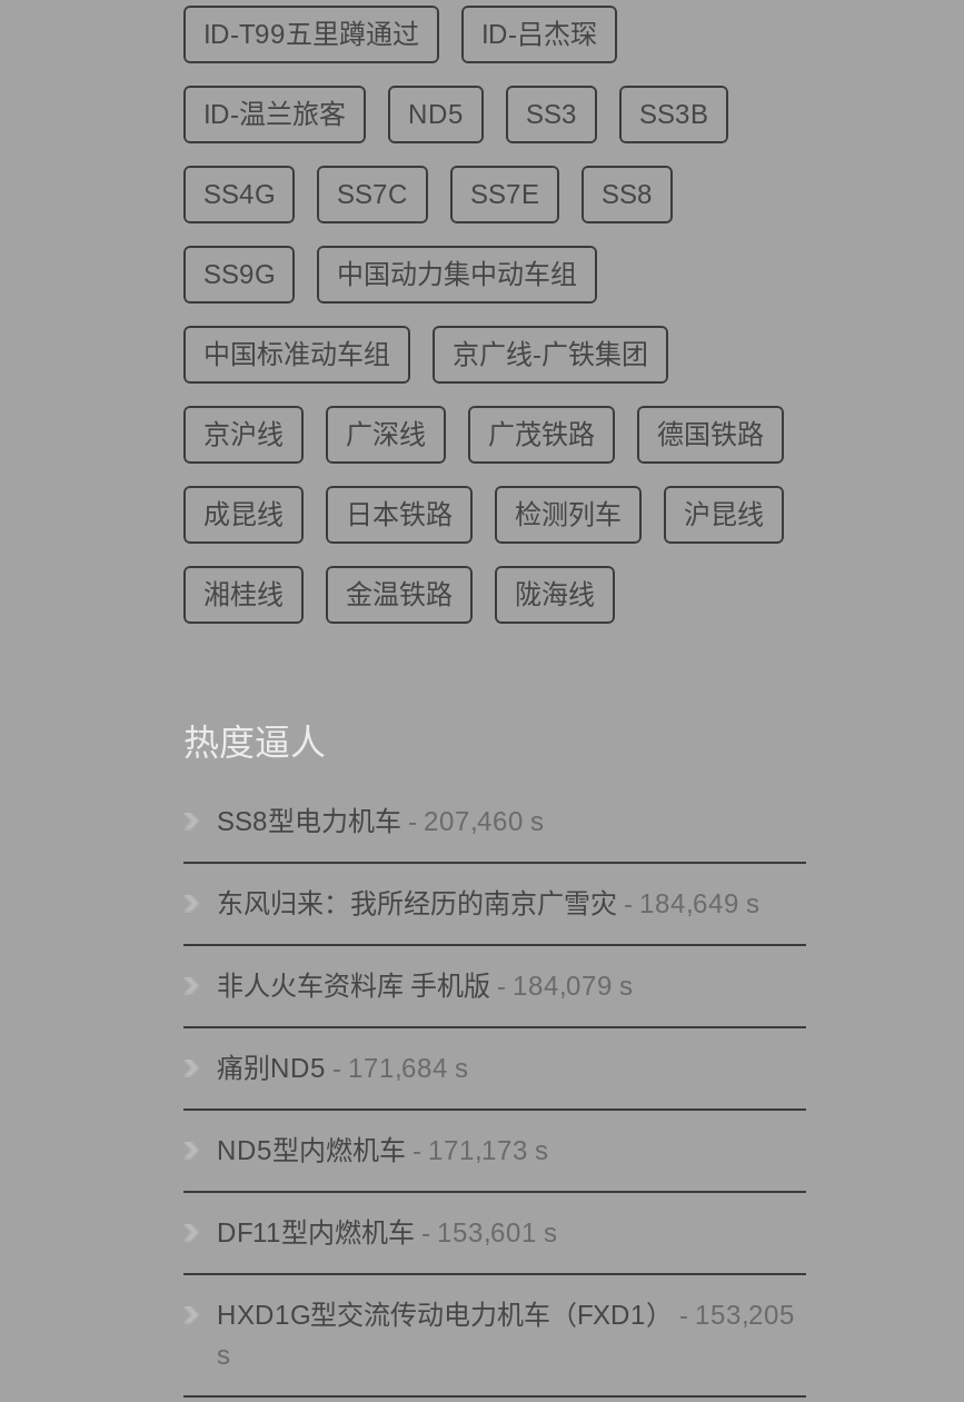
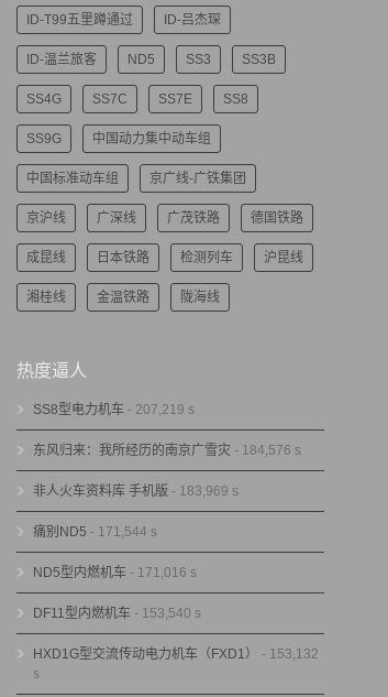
[217,805,544,837] SS8型电力机车- 207,460 s -> [33,402,195,417] SS8型电力机车- 207,219 s
[217,888,759,919] 东风归来：我所经历的南京广雪灾- 184,649 s -> [33,442,301,458] 东风归来：我所经历的南京广雪灾- 184,576 s
[217,970,633,1001] 非人火车资料库 手机版- 184,079 s -> [33,483,239,498] 非人火车资料库 手机版- 183,969 s
[217,1052,468,1083] 痛别ND5 - 171,684 s -> [33,524,157,539] 痛别ND5 - 171,544 s
[217,1134,548,1166] ND5型内燃机车- 171,173 s -> [33,565,197,580] ND5型内燃机车- 171,016 s
[217,1217,557,1248] DF11型内燃机车- 153,601 s -> [33,605,201,621] DF11型内燃机车- 153,540 s
[217,1299,795,1330] HXD1G型交流传动电力机车（FXD1）- 153,205 -> [33,646,319,661] HXD1G型交流传动电力机车（FXD1）- 153,132

